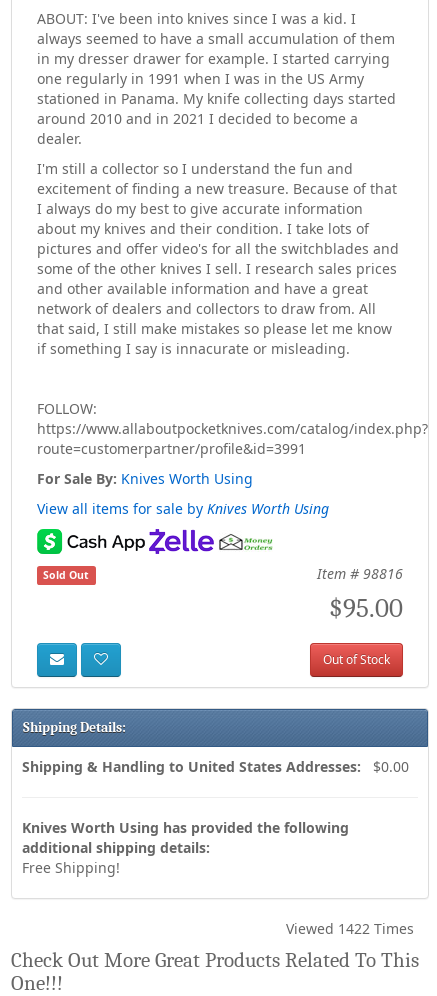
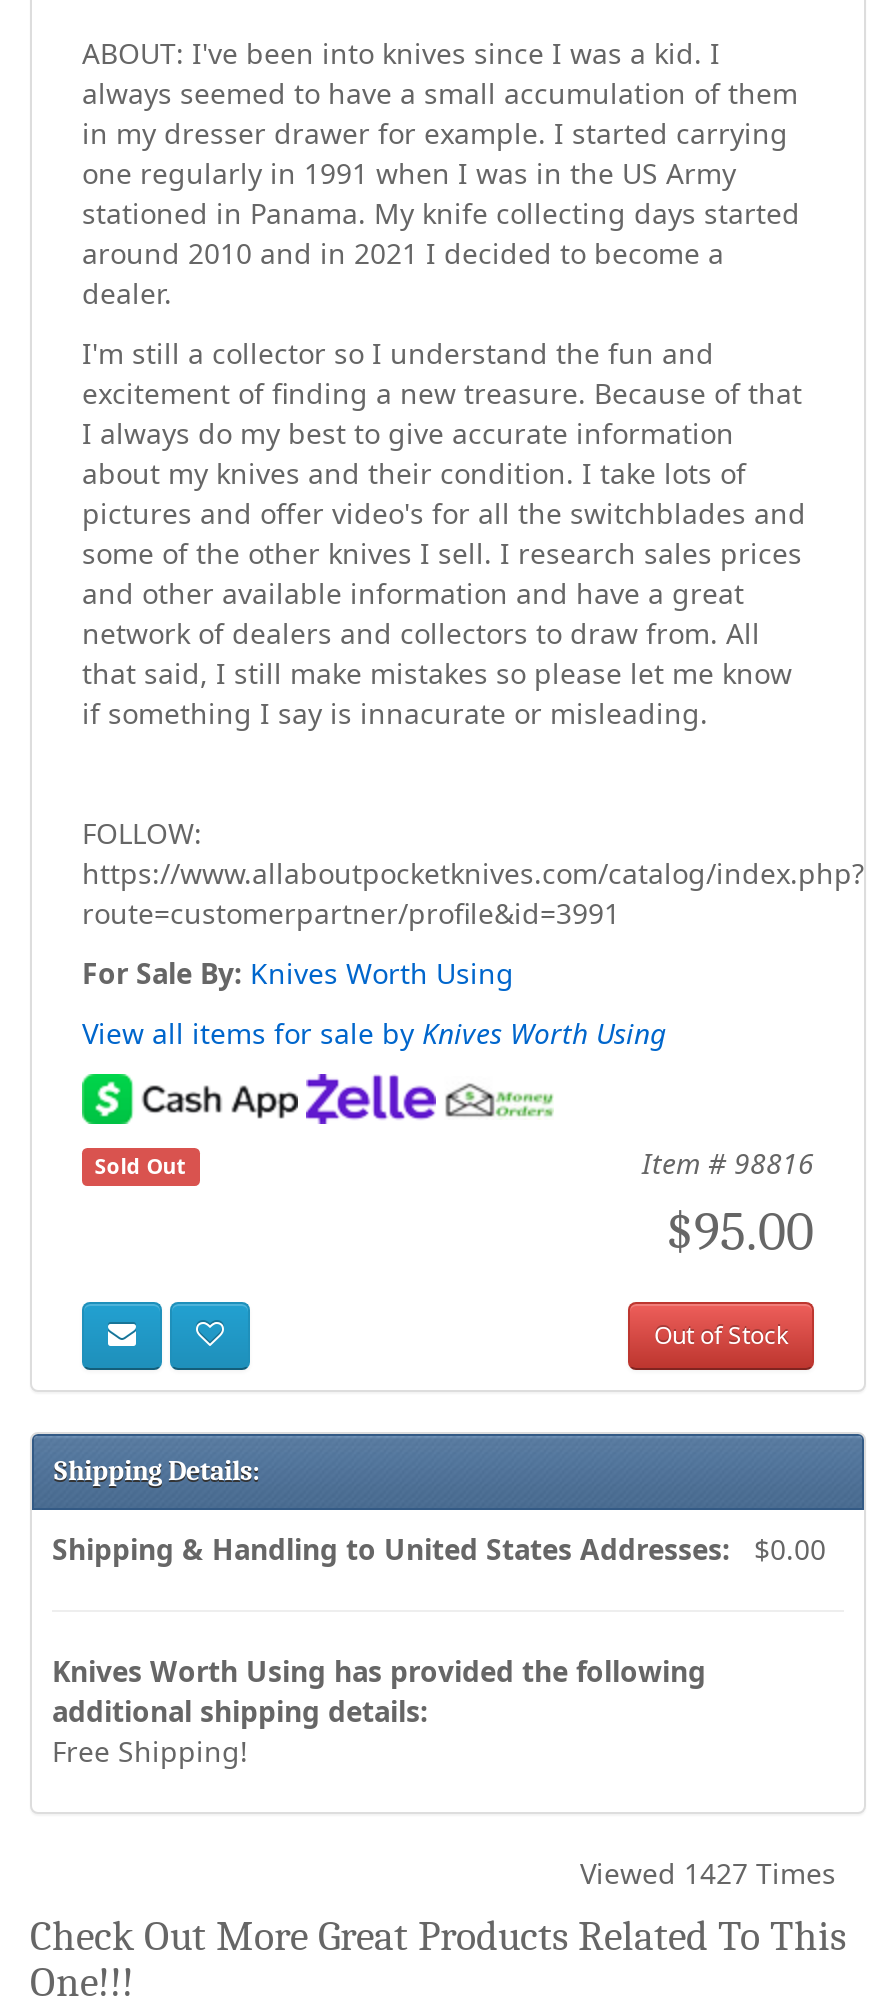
[286,919,414,938] Viewed 1422 Times -> [580,1854,836,1892] Viewed 1427 Times

